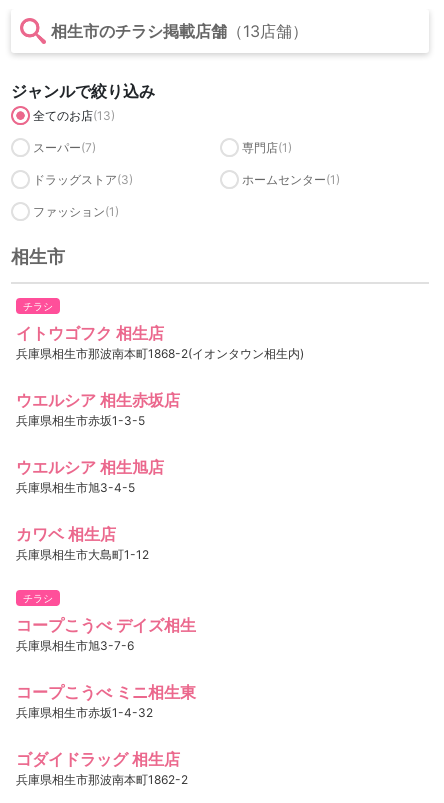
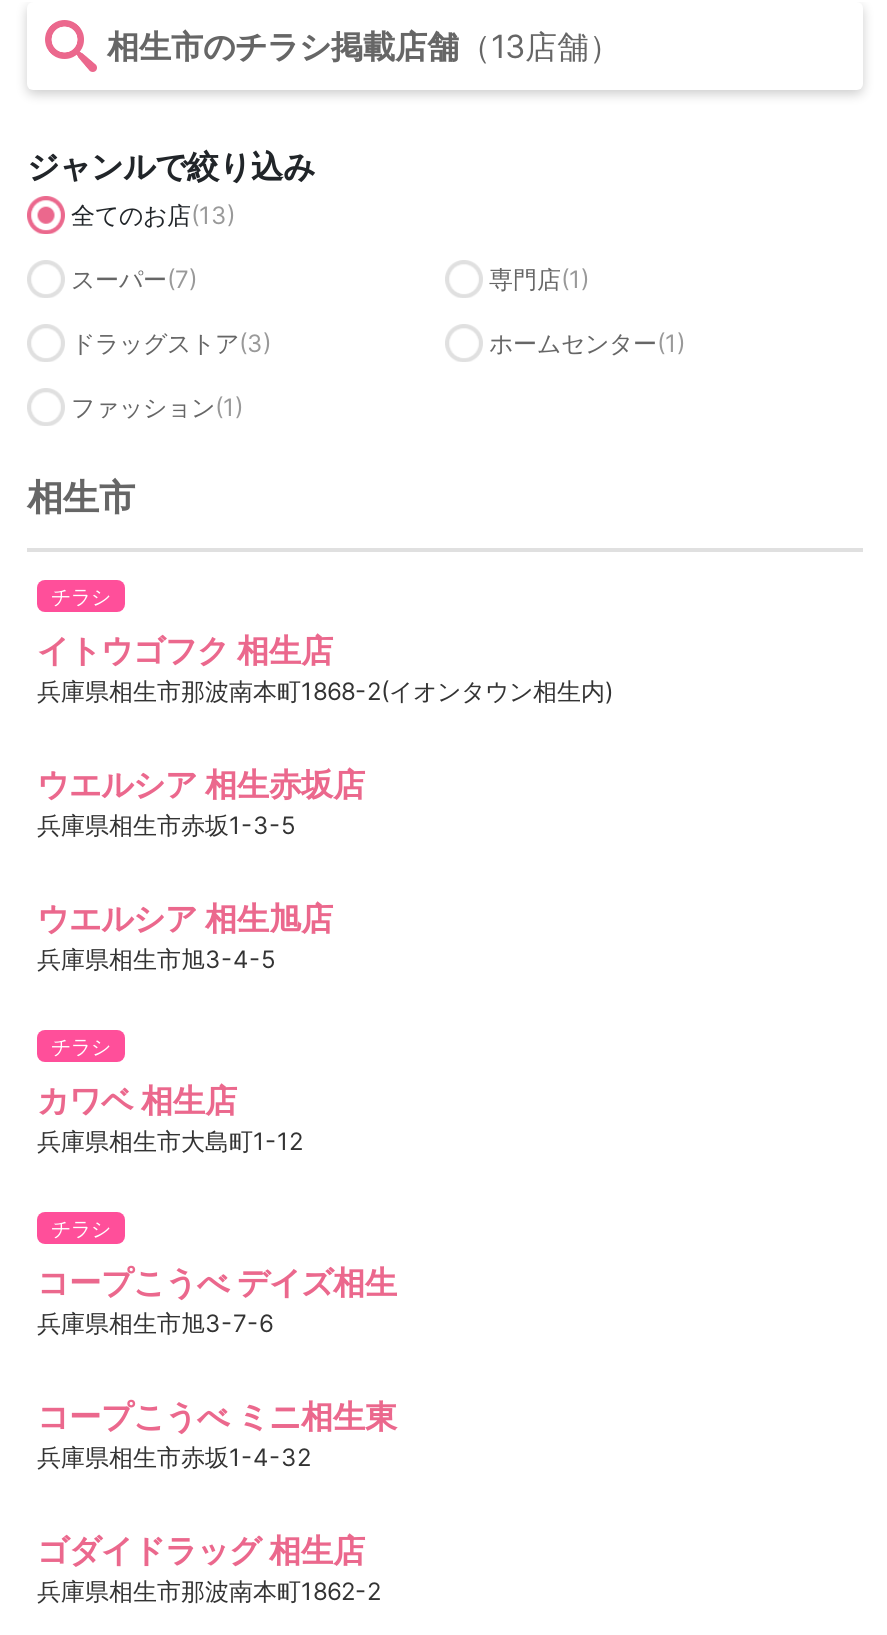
none -> [51,1033,111,1057] チラシ

